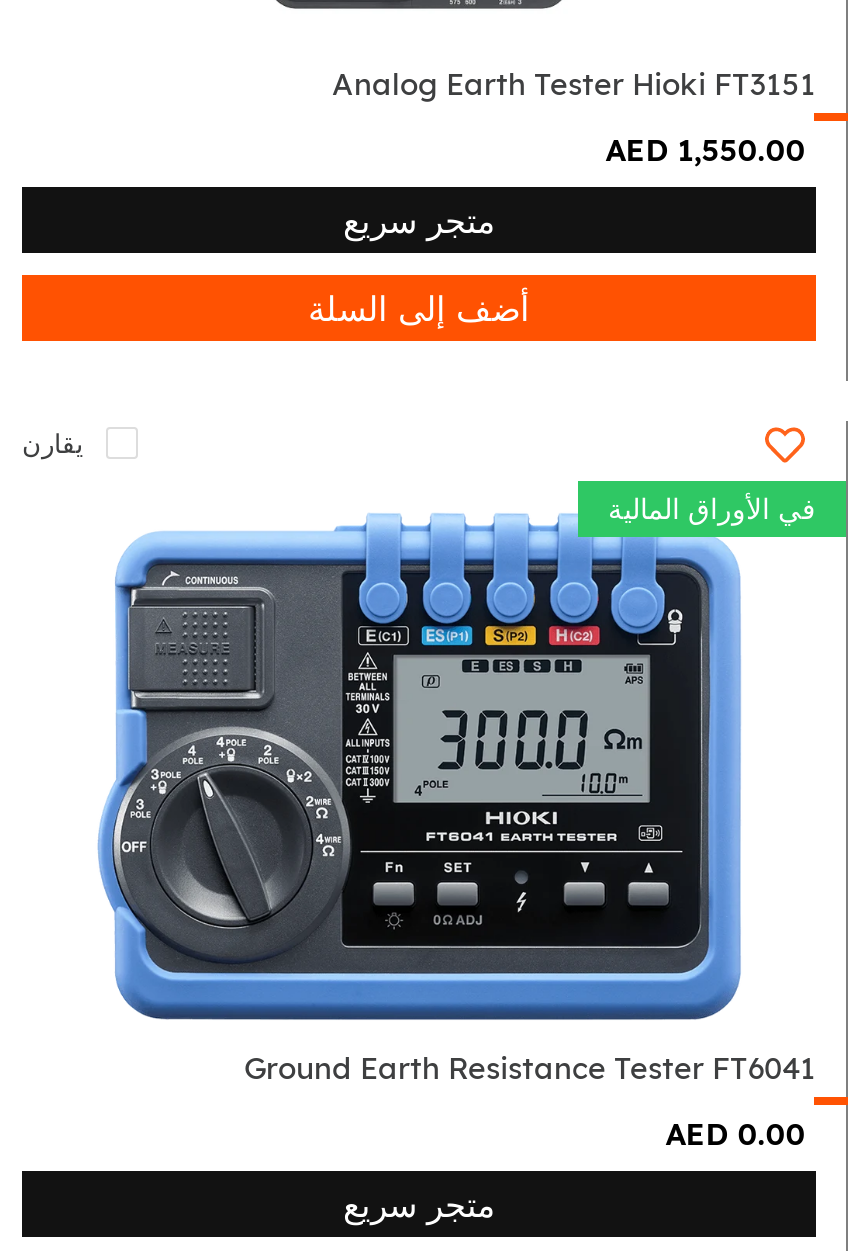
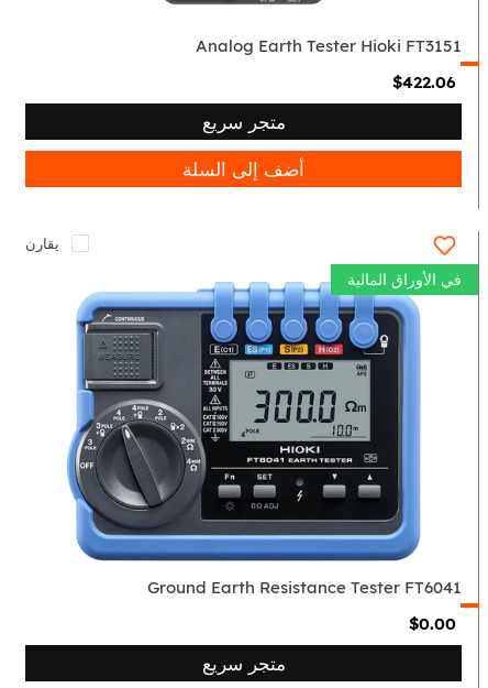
[606,130,806,168] AED 1,550.00 -> [392,72,456,93] $422.06
[666,1114,806,1152] AED 0.00 -> [409,613,456,634] $0.00

